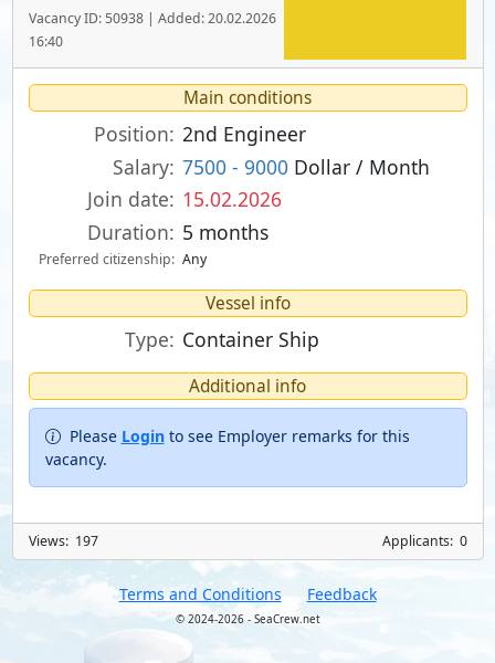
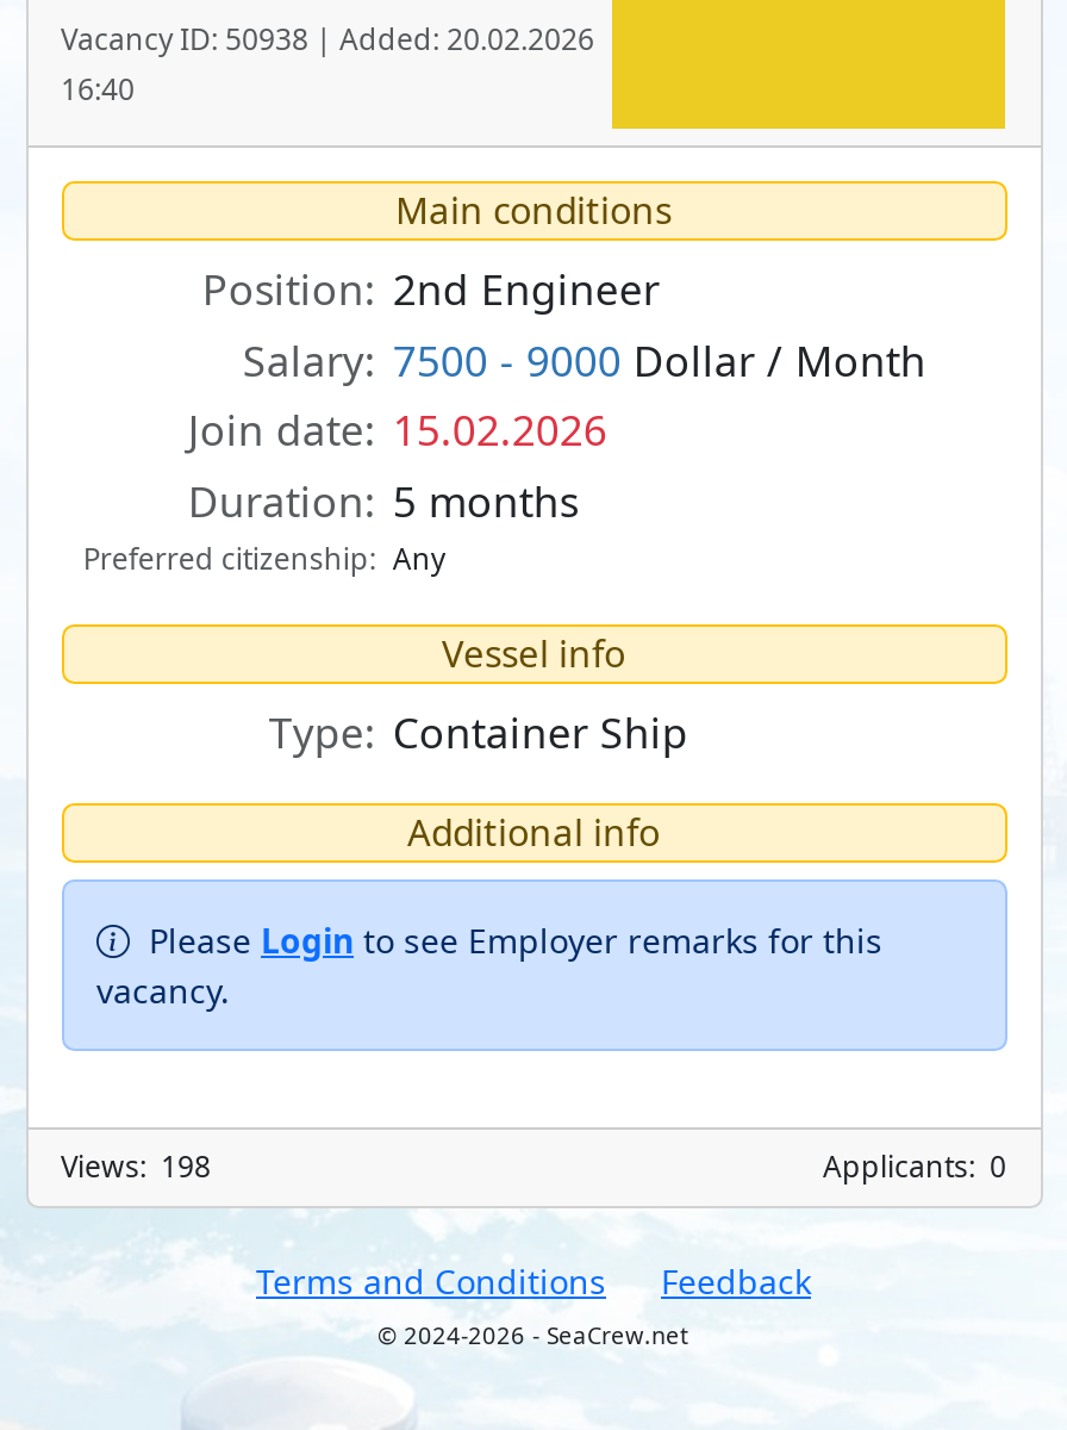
[28,531,98,550] Views: 197 -> [61,1146,211,1187] Views: 198

